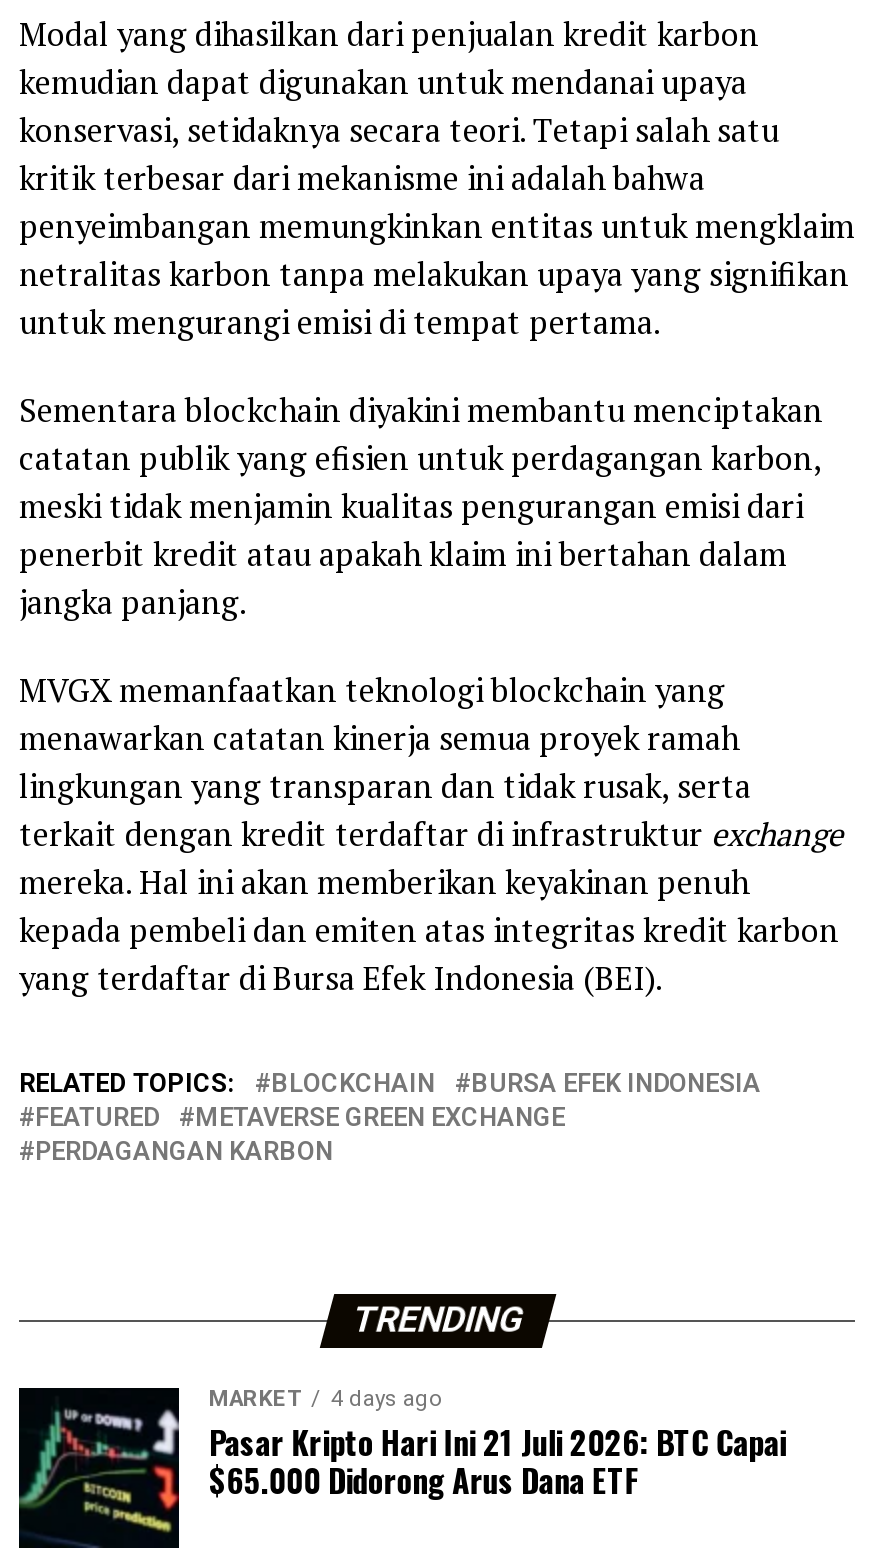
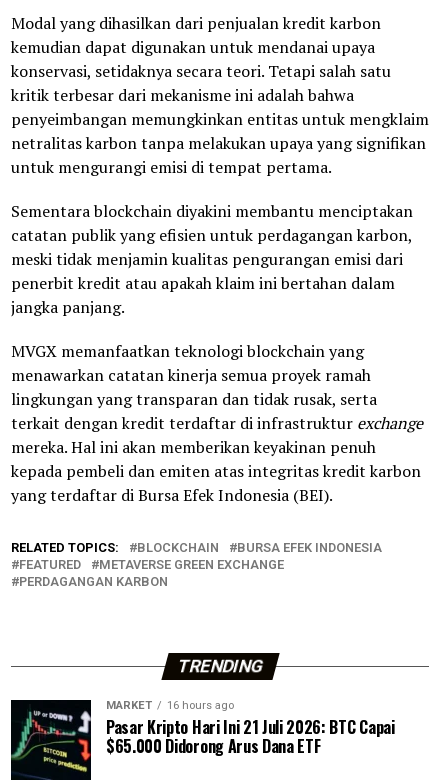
[209,1387,441,1413] MARKET 4 days ago -> [106,699,234,712] MARKET 16 hours ago

